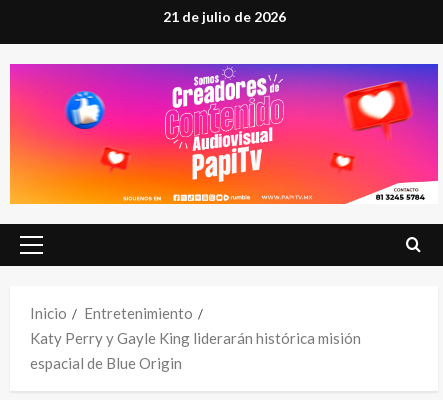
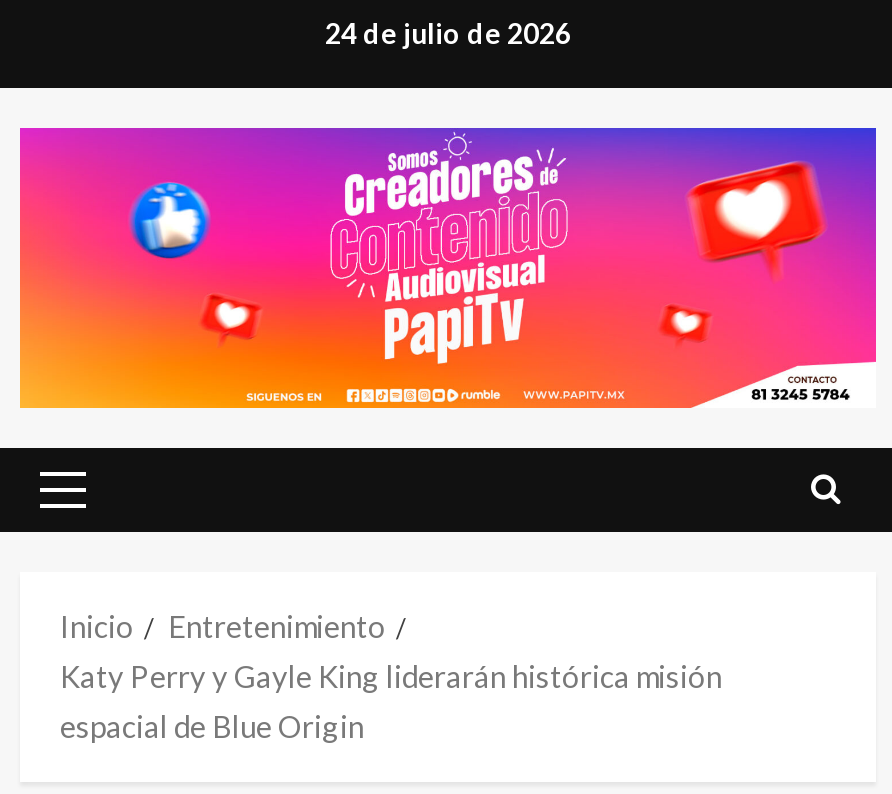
[162,8,285,25] 21 de julio de 2026 -> [325,16,571,50] 24 de julio de 2026

